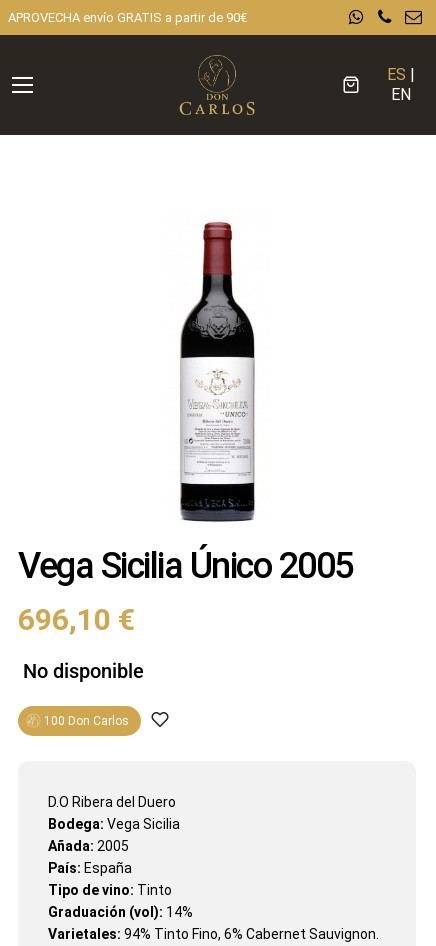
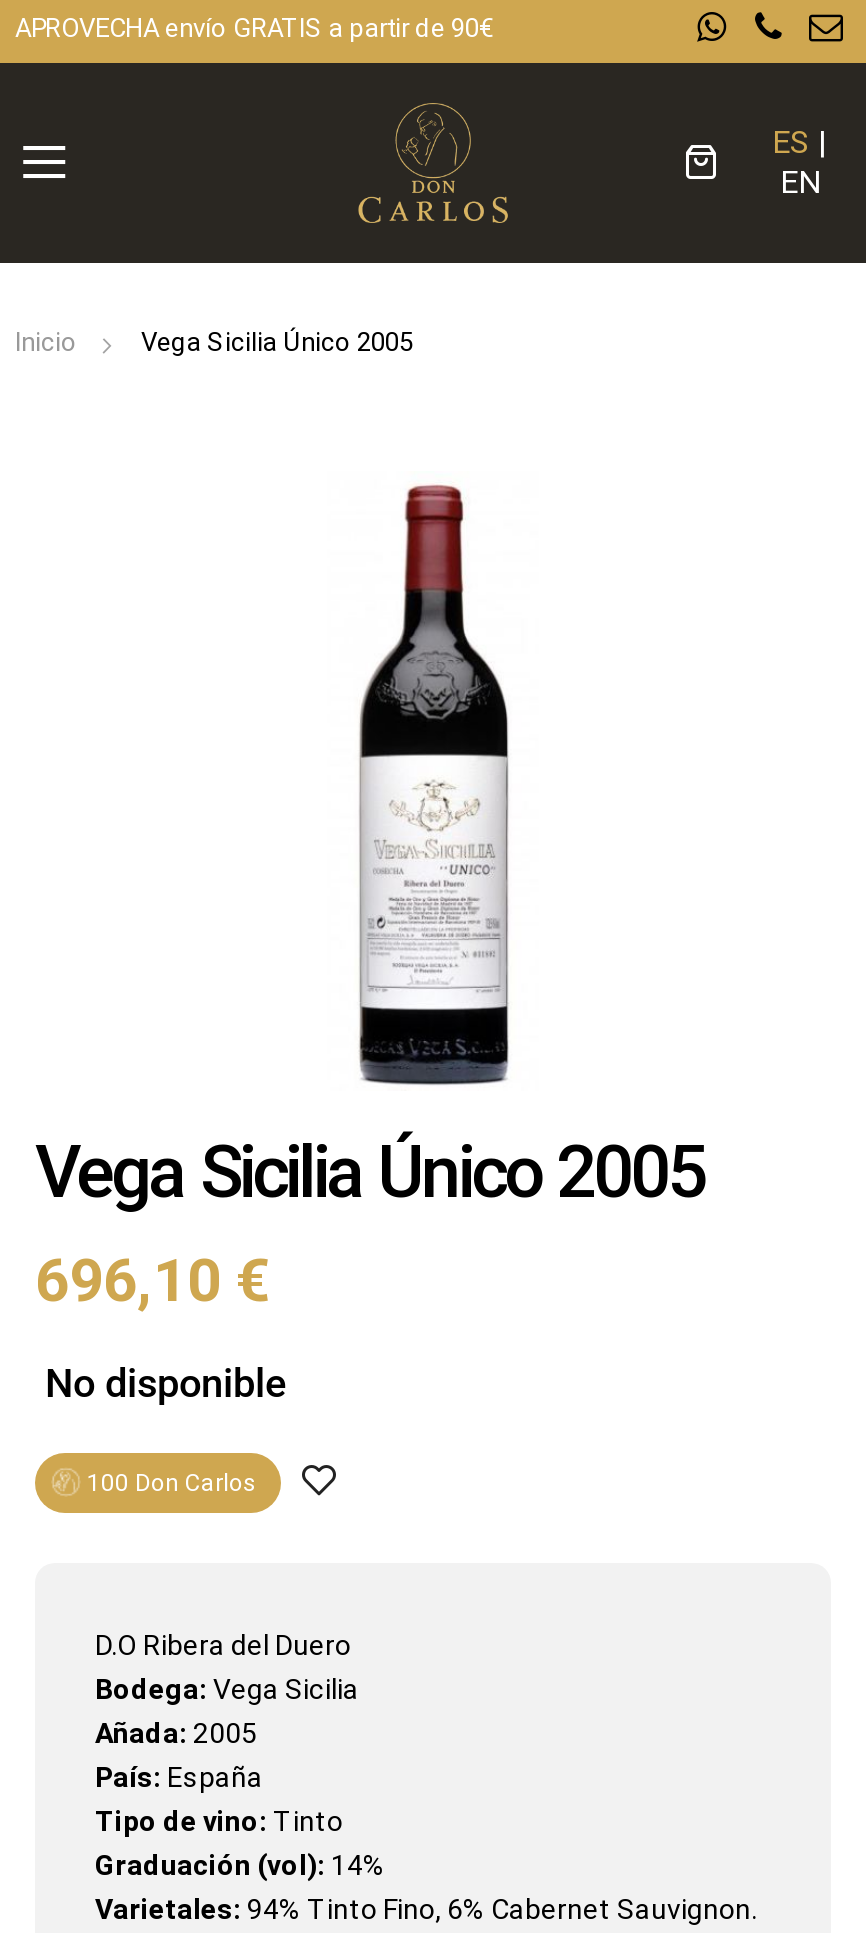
none -> [15,327,413,357] Inicio | Vega Sicilia Único 2005

